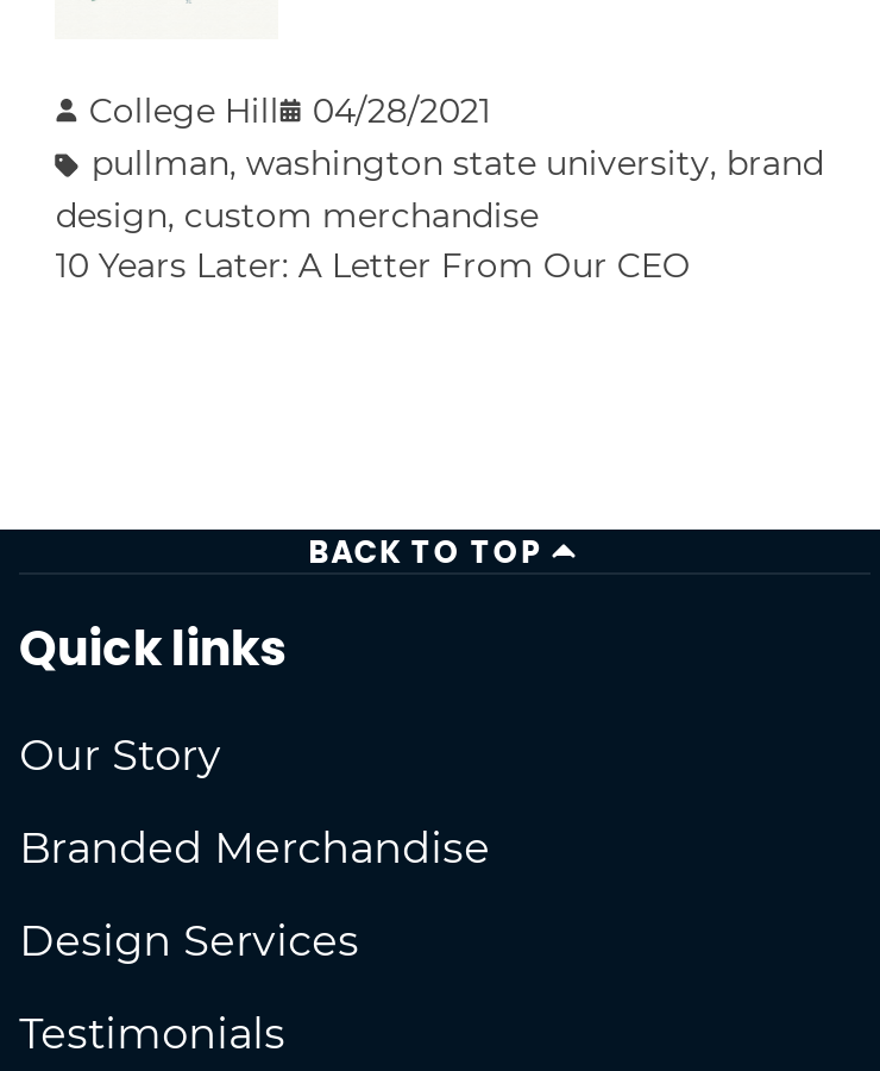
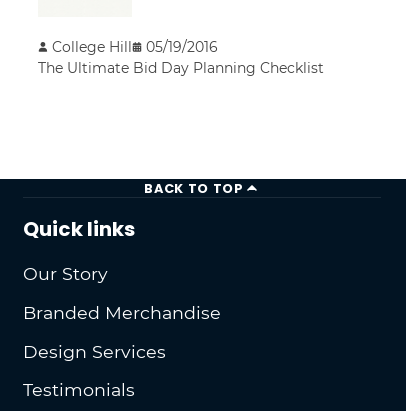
[56,90,824,287] 04/28/2021 | pullman, washington state university, brand | design, custom merchandise | 10 Years Later: A Letter From Our CEO -> [38,38,324,77] 05/19/2016 | The Ultimate Bid Day Planning Checklist

